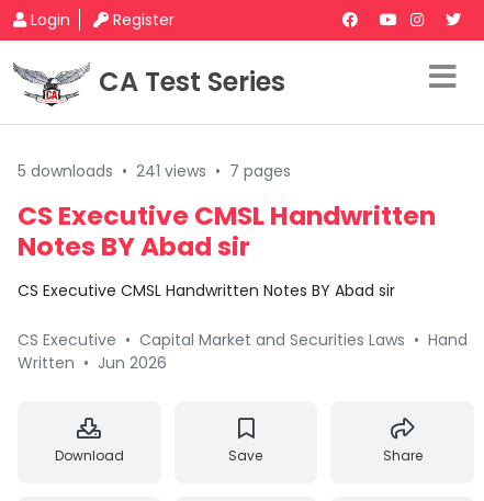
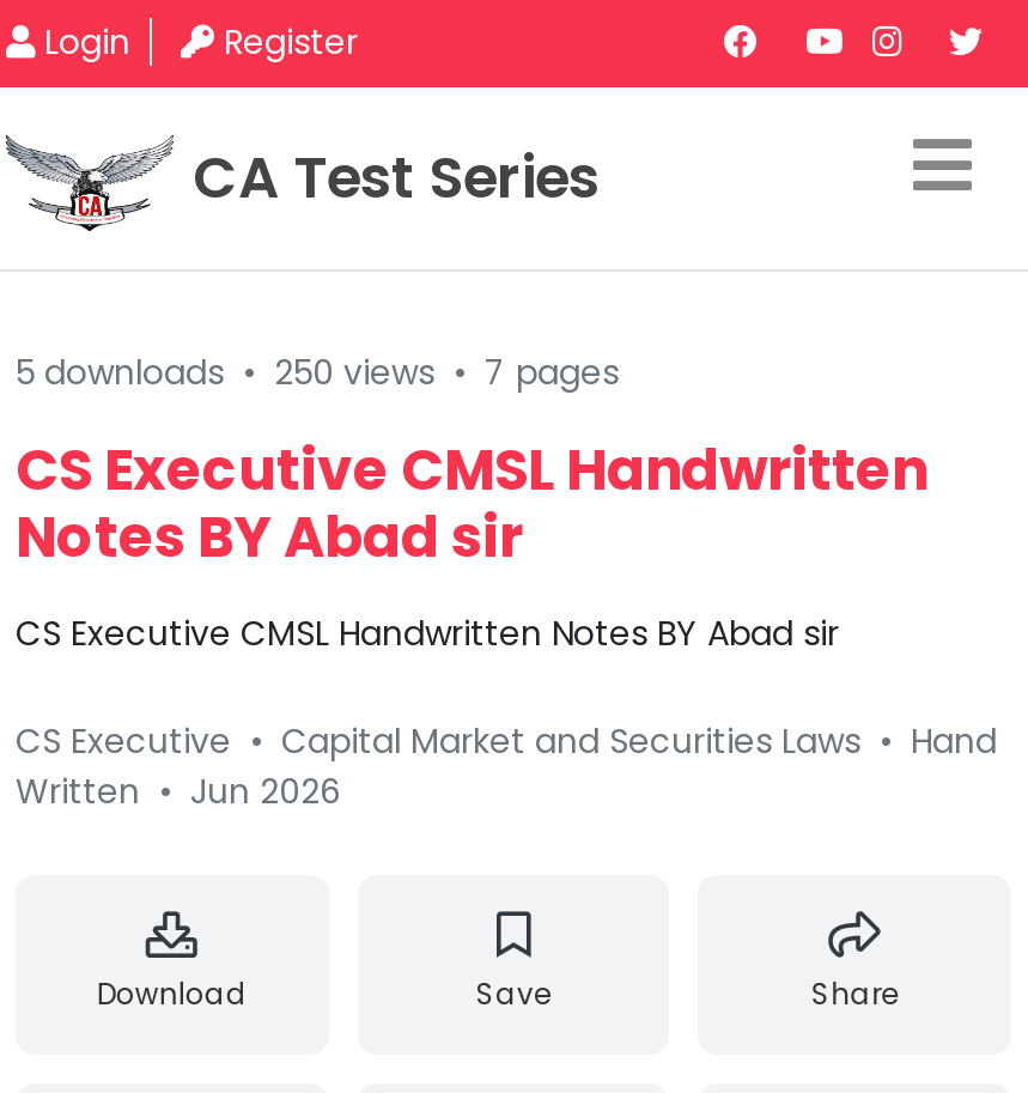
[18,160,291,182] 5 downloads • 241 views • 7 pages -> [16,348,619,396] 5 downloads • 250 views • 7 pages

